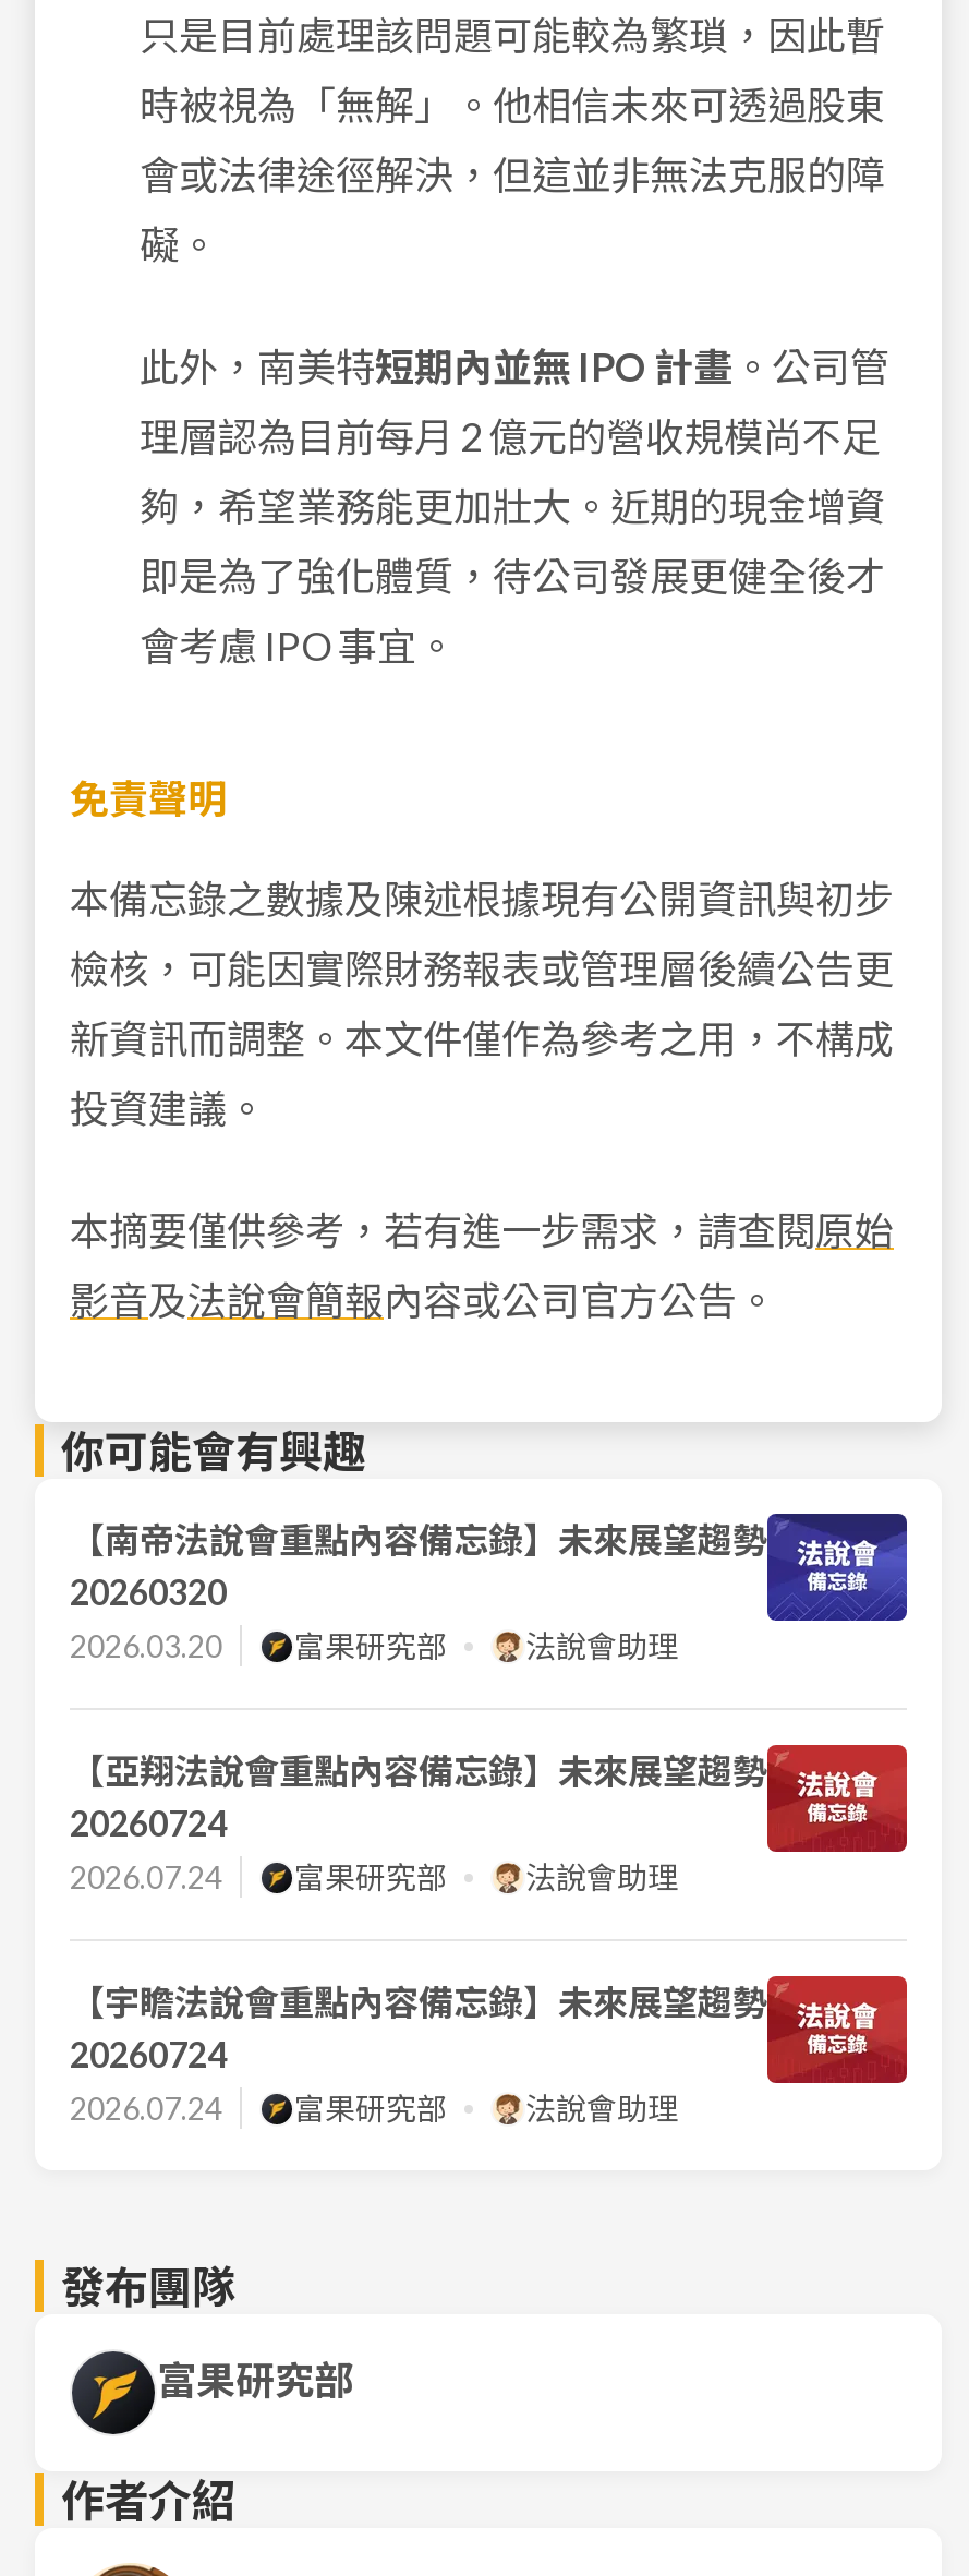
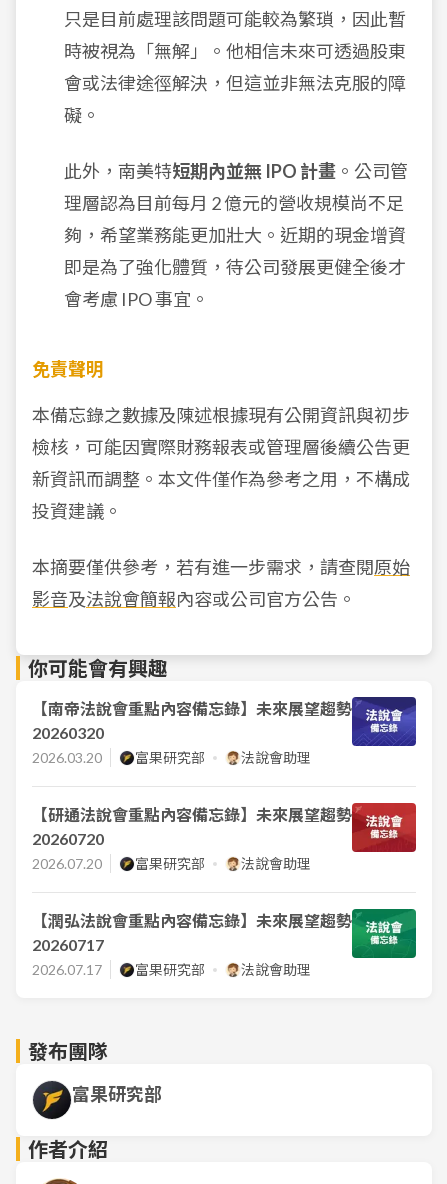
[70,1749,767,1791] 【亞翔法說會重點內容備忘錄】未來展望趨勢 -> [32,805,352,824] 【研通法說會重點內容備忘錄】未來展望趨勢
[70,1802,227,1843] 20260724 -> [32,829,104,848] 20260720
[70,1858,447,1895] 2026.07.24 富果研究部 -> [32,855,205,872] 2026.07.20 富果研究部
[70,1974,909,2085] [image] | 【宇瞻法說會重點內容備忘錄】未來展望趨勢 -> [32,908,417,959] [image] | 【潤弘法說會重點內容備忘錄】未來展望趨勢
[70,2033,227,2074] 20260724 -> [32,935,104,954] 20260717
[70,2090,447,2127] 2026.07.24 富果研究部 -> [32,961,205,978] 2026.07.17 富果研究部

